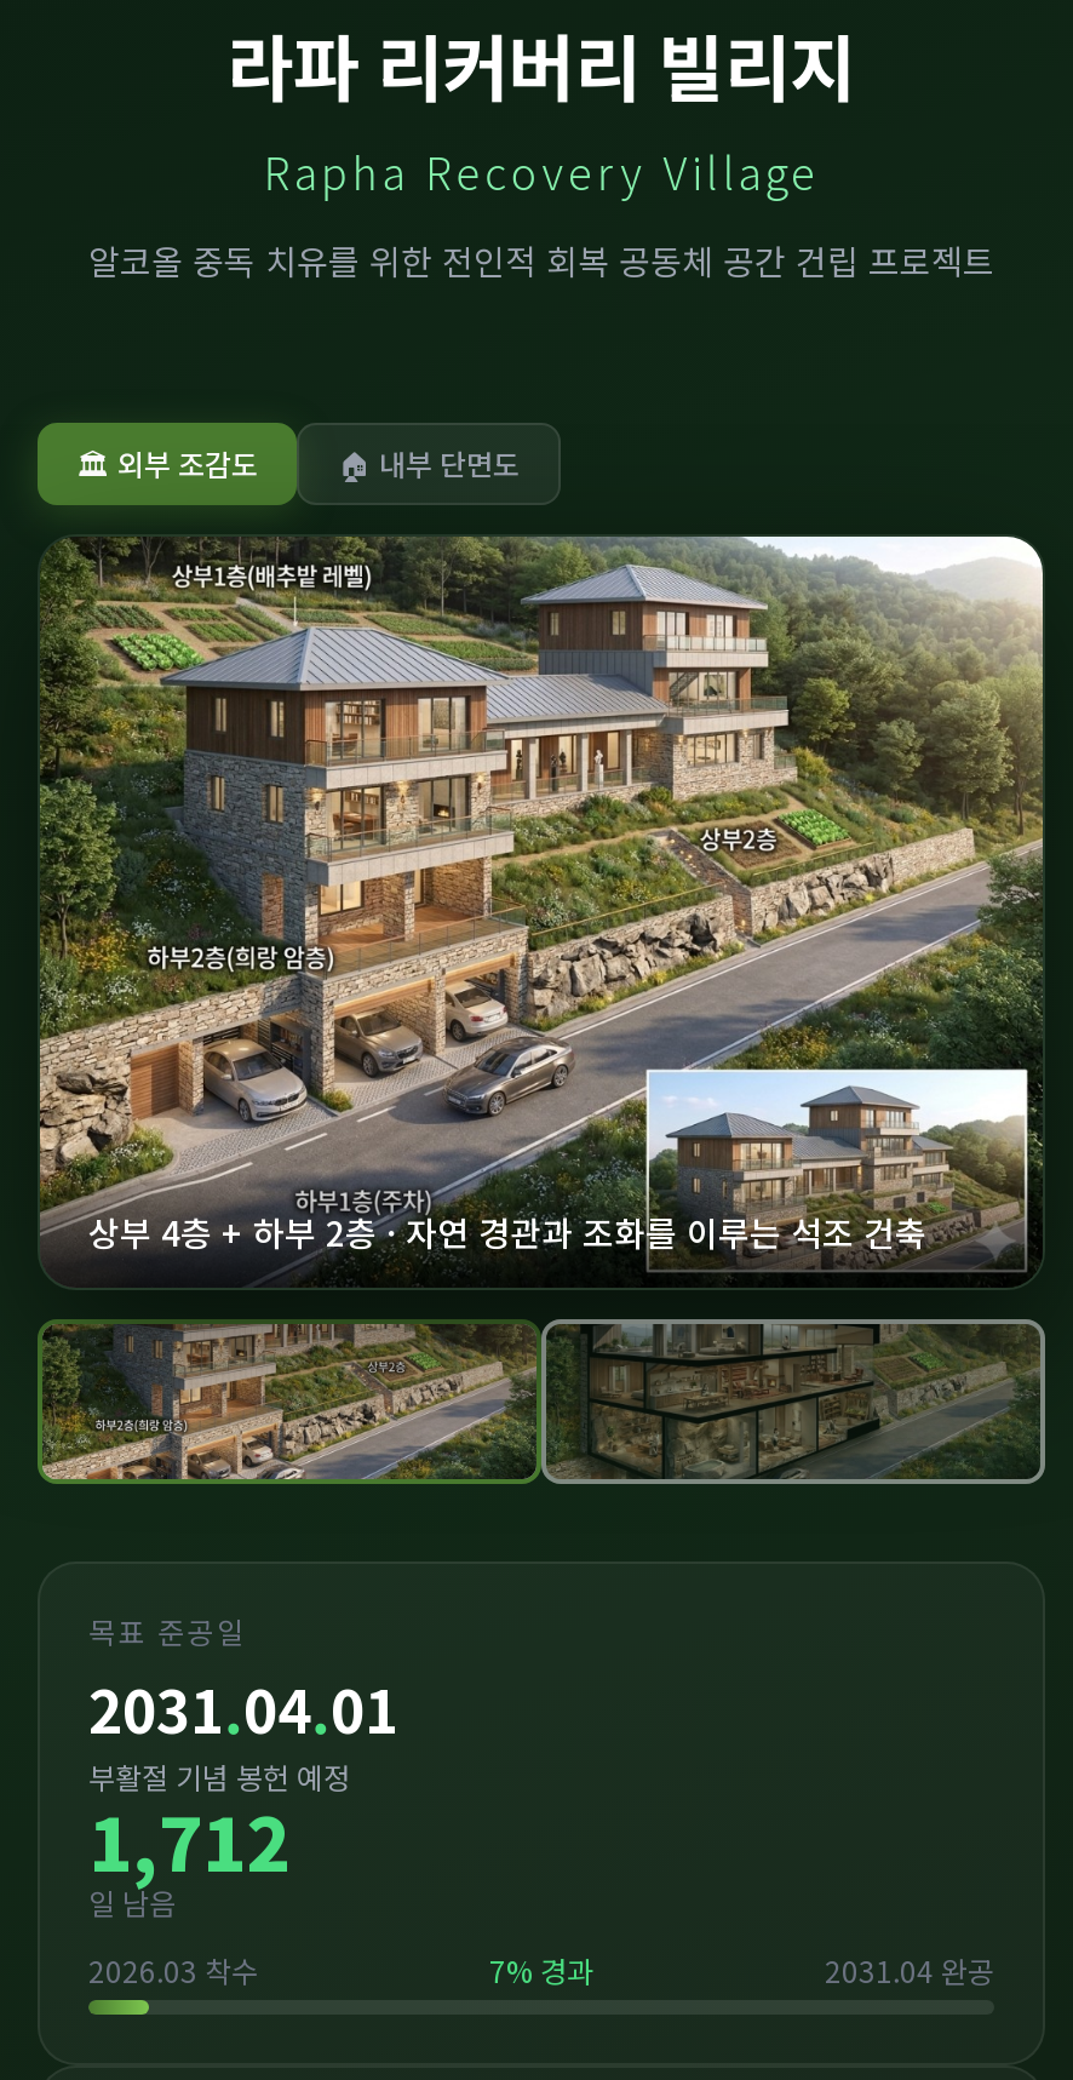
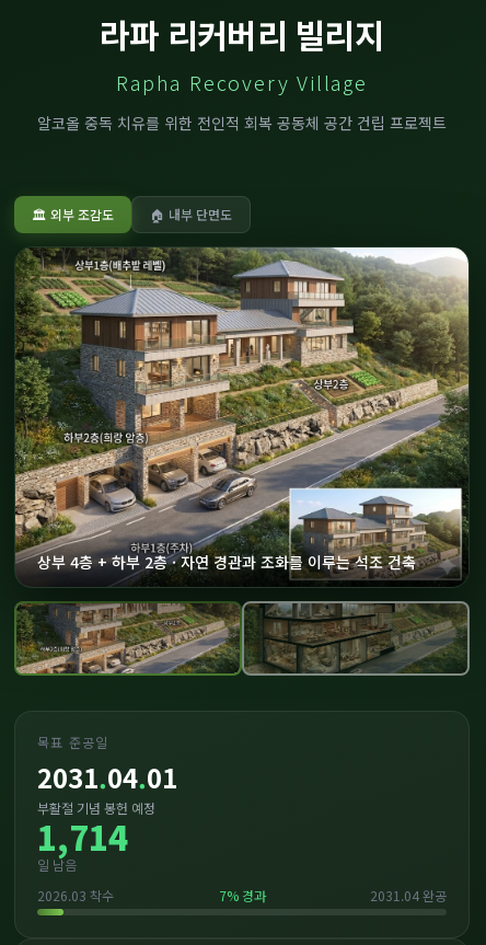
[88,1787,289,1894] 1,712 -> [37,813,128,861] 1,714

